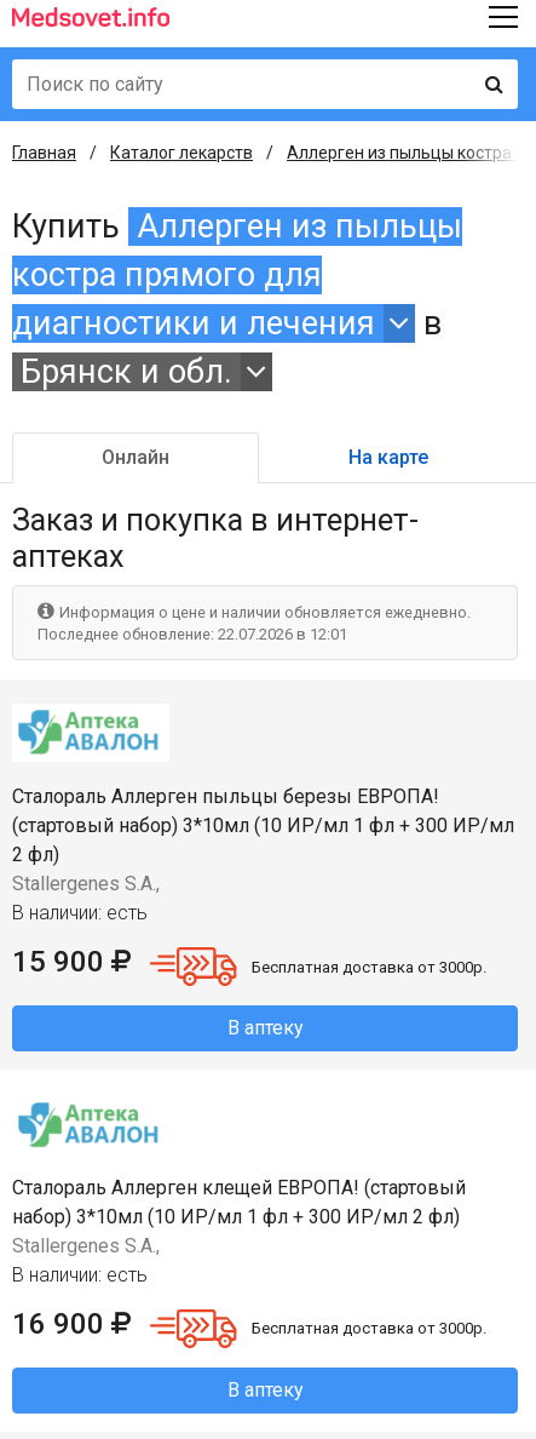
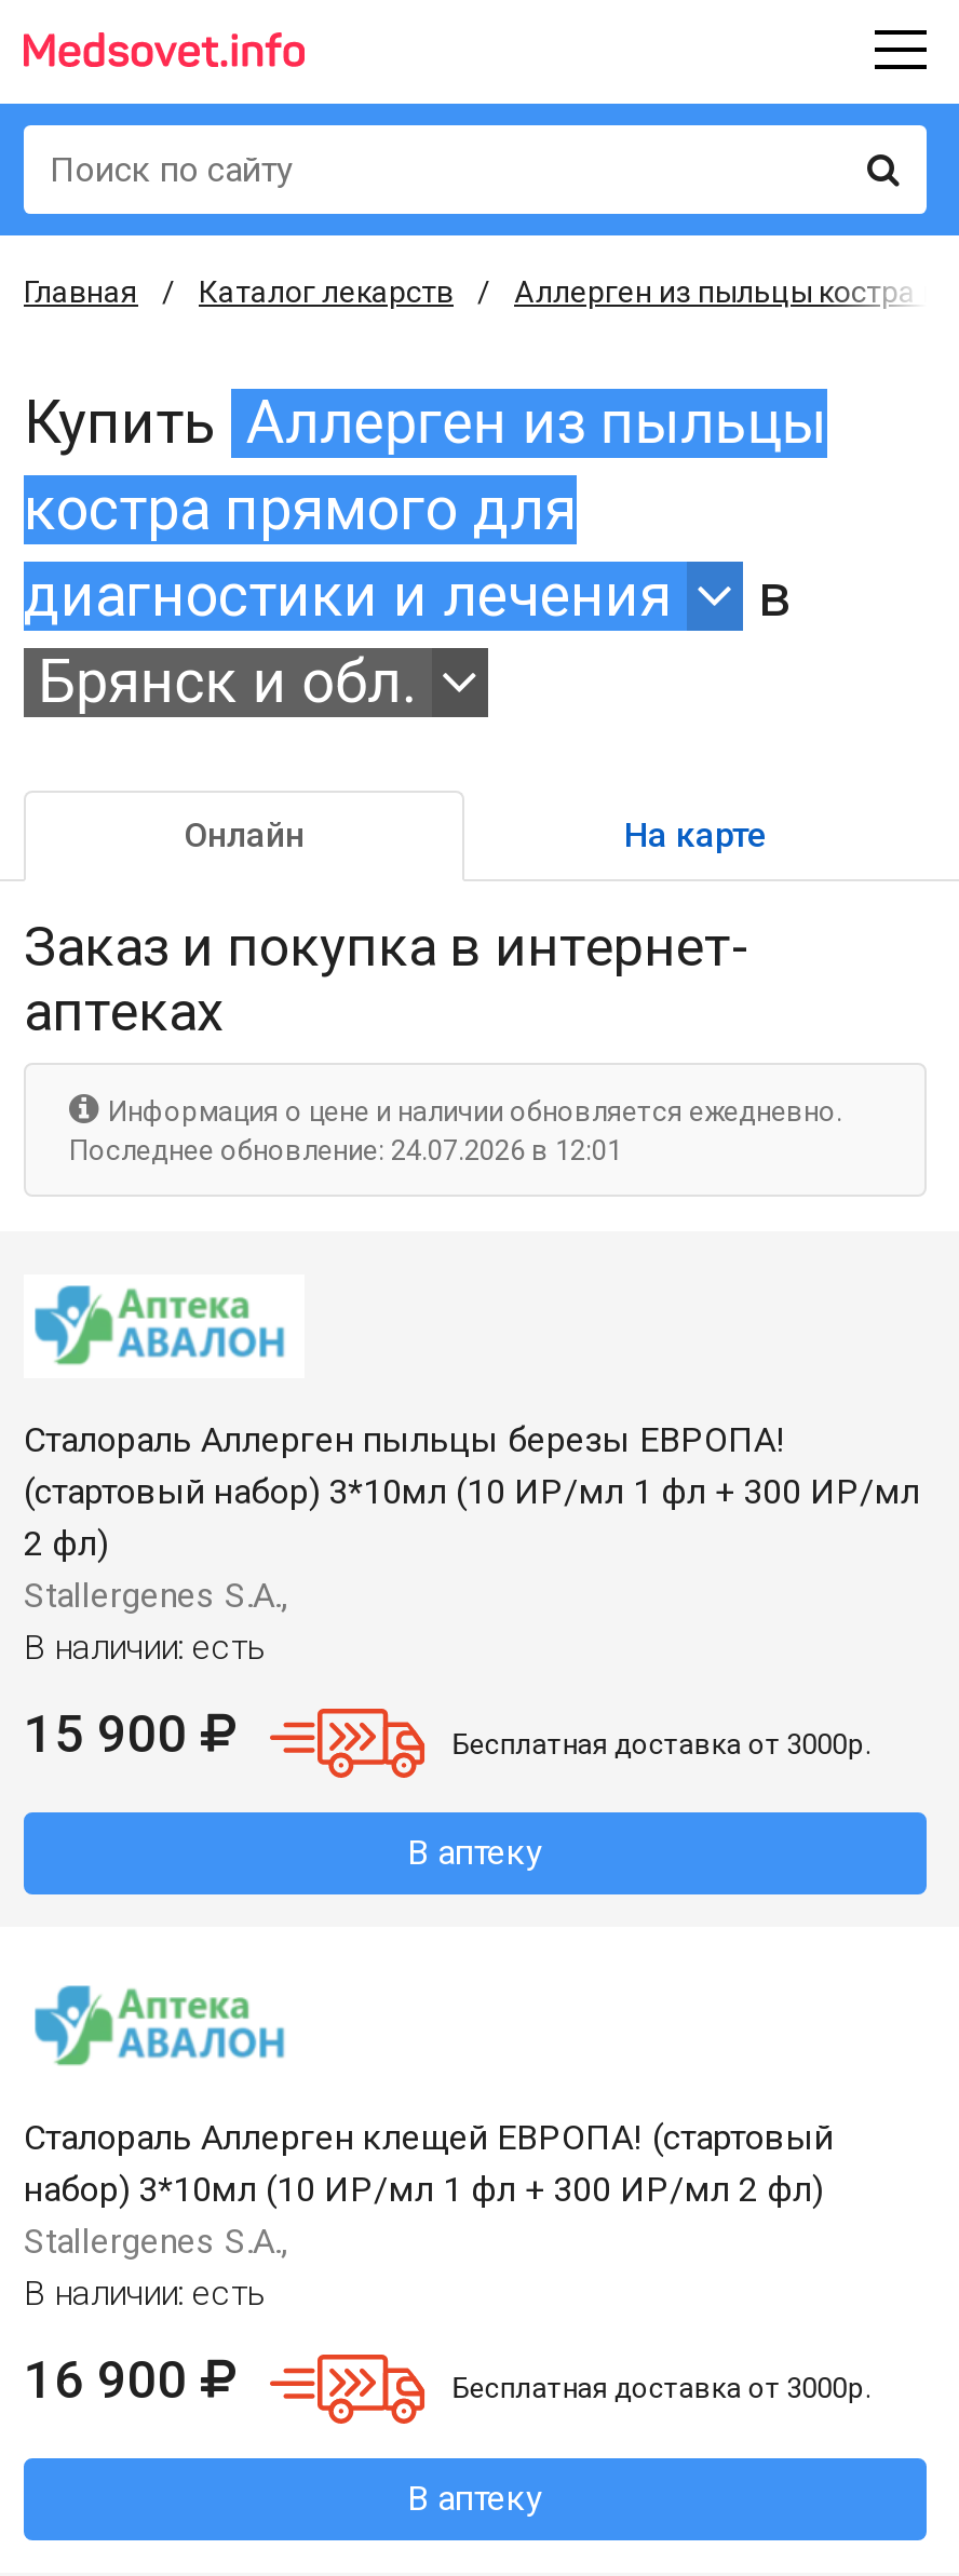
[38,625,347,643] Последнее обновление: 22.07.2026 в 12:01 -> [69,1134,622,1166] Последнее обновление: 24.07.2026 в 12:01

